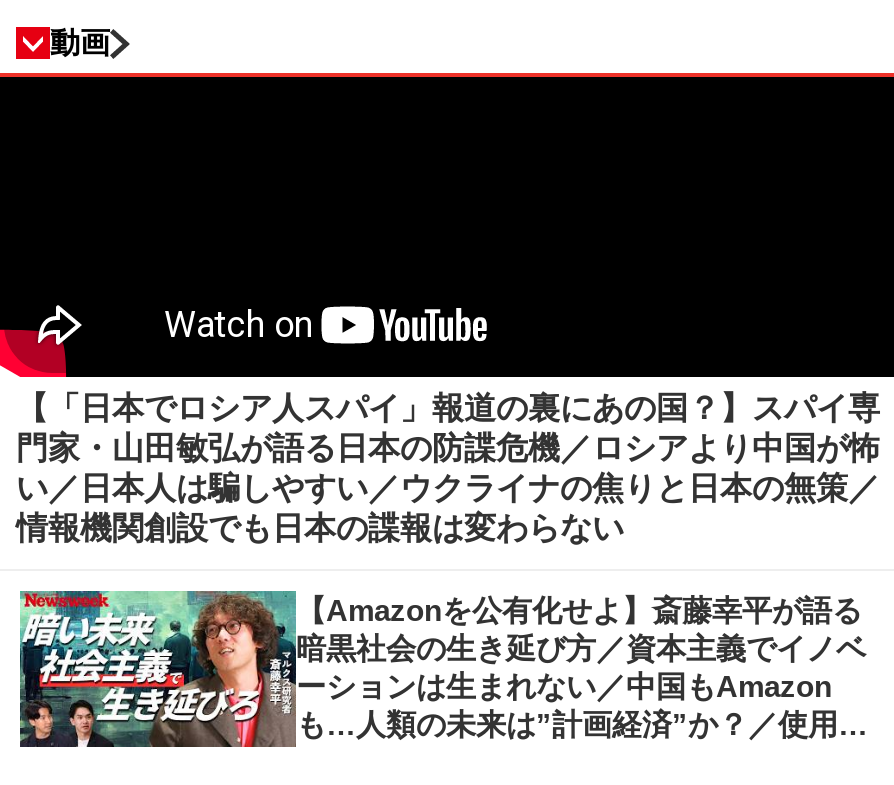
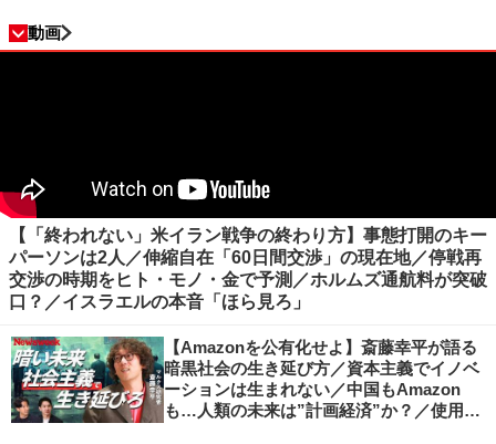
[16,391,880,545] 【「日本でロシア人スパイ」報道の裏にあの国？】スパイ専 | 門家・山田敏弘が語る日本の防諜危機／ロシアより中国が怖 | い／日本人は騙しやすい／ウクライナの焦りと日本の無策／ | 情報機関創設でも日本の諜報は変わらない -> [9,226,487,311] 【「終われない」米イラン戦争の終わり方】事態打開のキー | パーソンは2人／伸縮自在「60日間交渉」の現在地／停戦再 | 交渉の時期をヒト・モノ・金で予測／ホルムズ通航料が突破 | 口？／イスラエルの本音「ほら見ろ」

